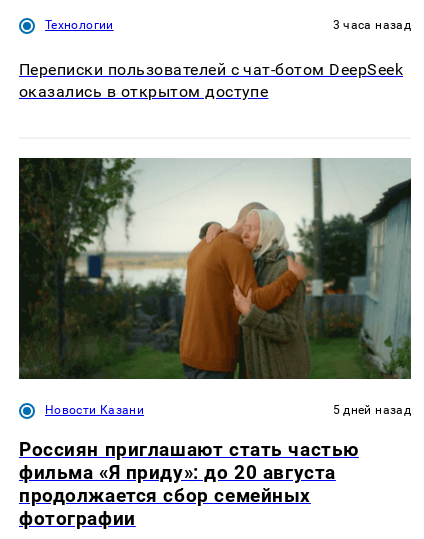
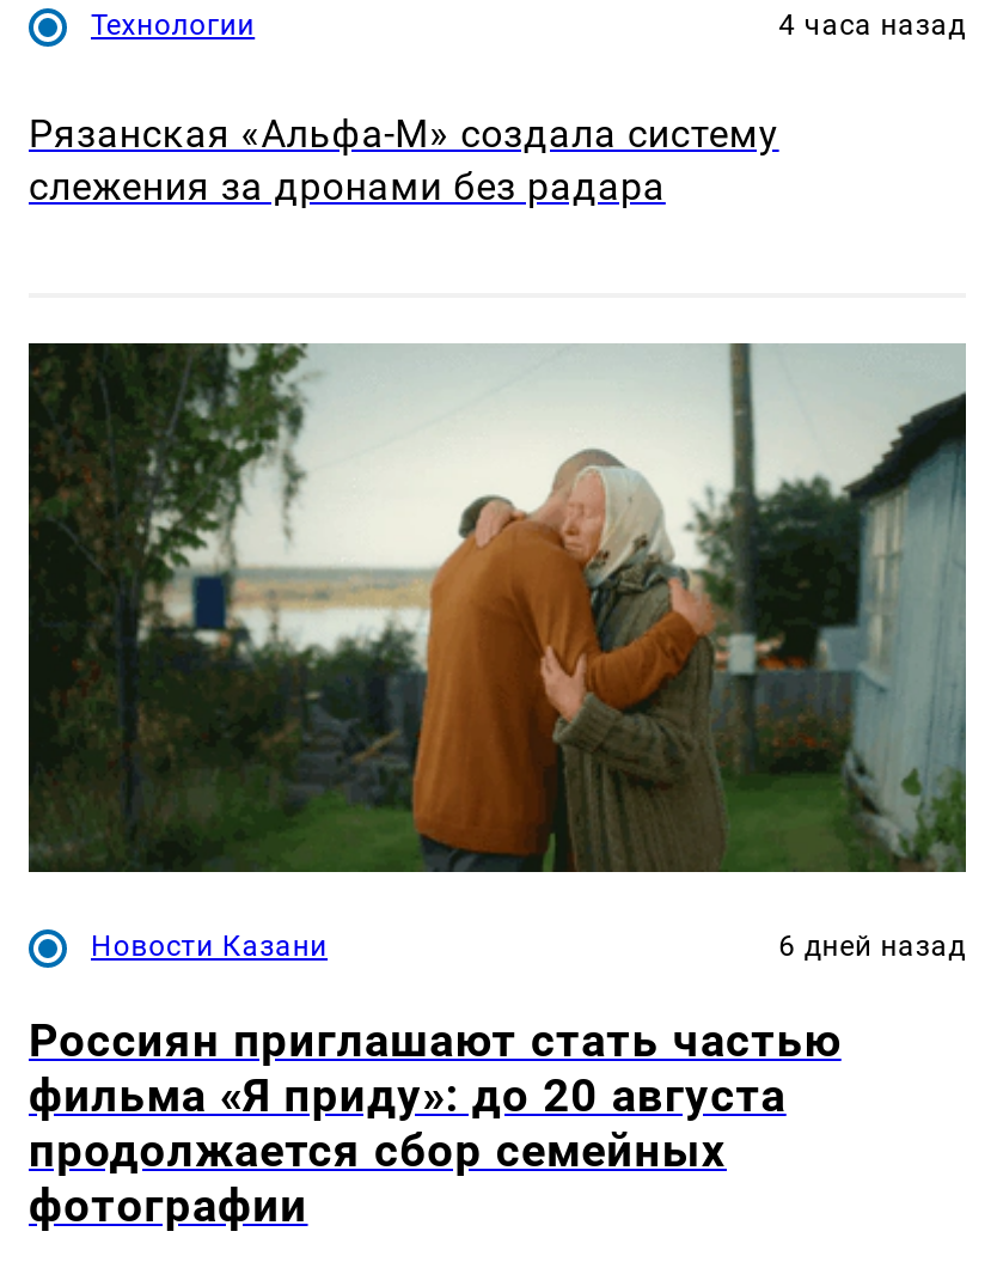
[333,18,411,32] 3 часа назад -> [779,10,966,43] 4 часа назад
[19,60,403,101] Переписки пользователей с чат-ботом DeepSeek | оказались в открытом доступе -> [29,111,779,209] Рязанская «Альфа-М» создала систему | слежения за дронами без радара
[333,403,411,417] 5 дней назад -> [779,930,966,963] 6 дней назад

